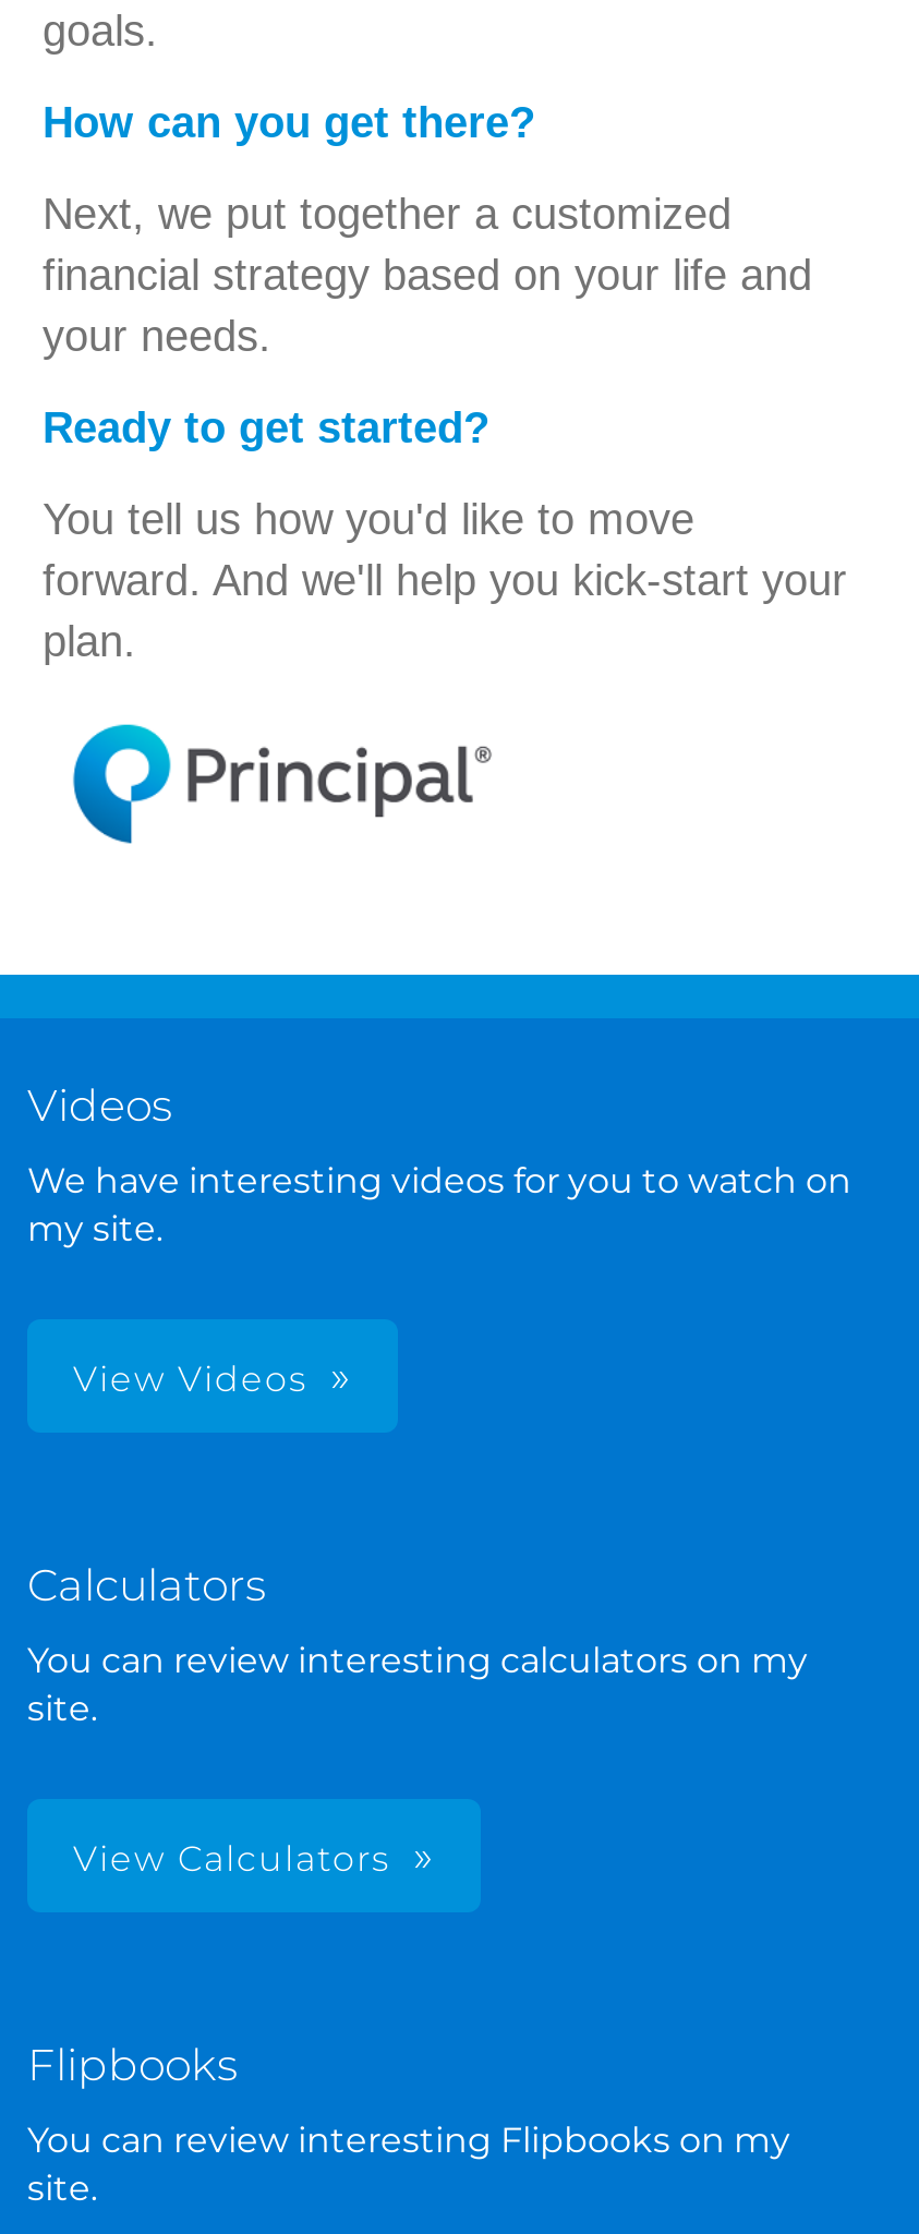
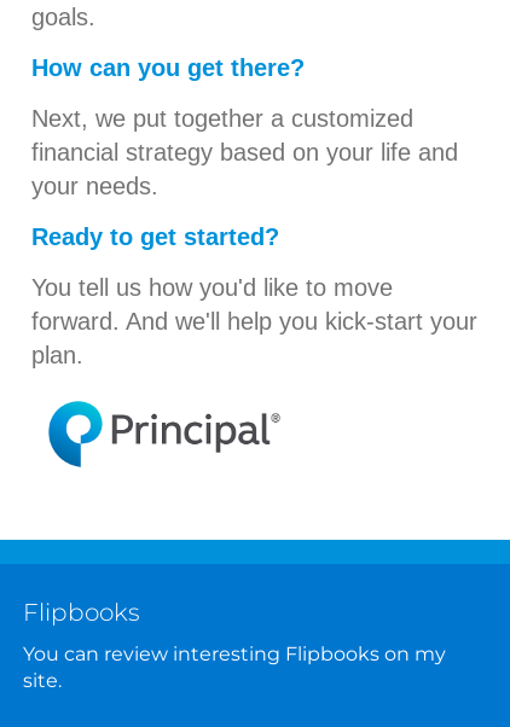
[27,1079,851,1249] Videos | We have interesting videos for you to watch on | my site. -> none
[73,1358,309,1400] View Videos -> none
[27,1559,808,1729] Calculators | You can review interesting calculators on my | site. -> none
[73,1838,391,1880] View Calculators -> none

